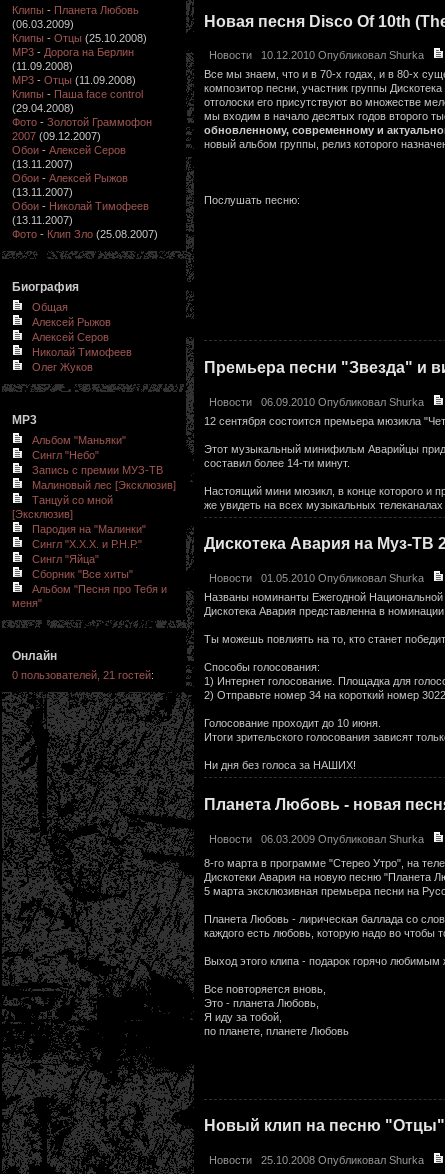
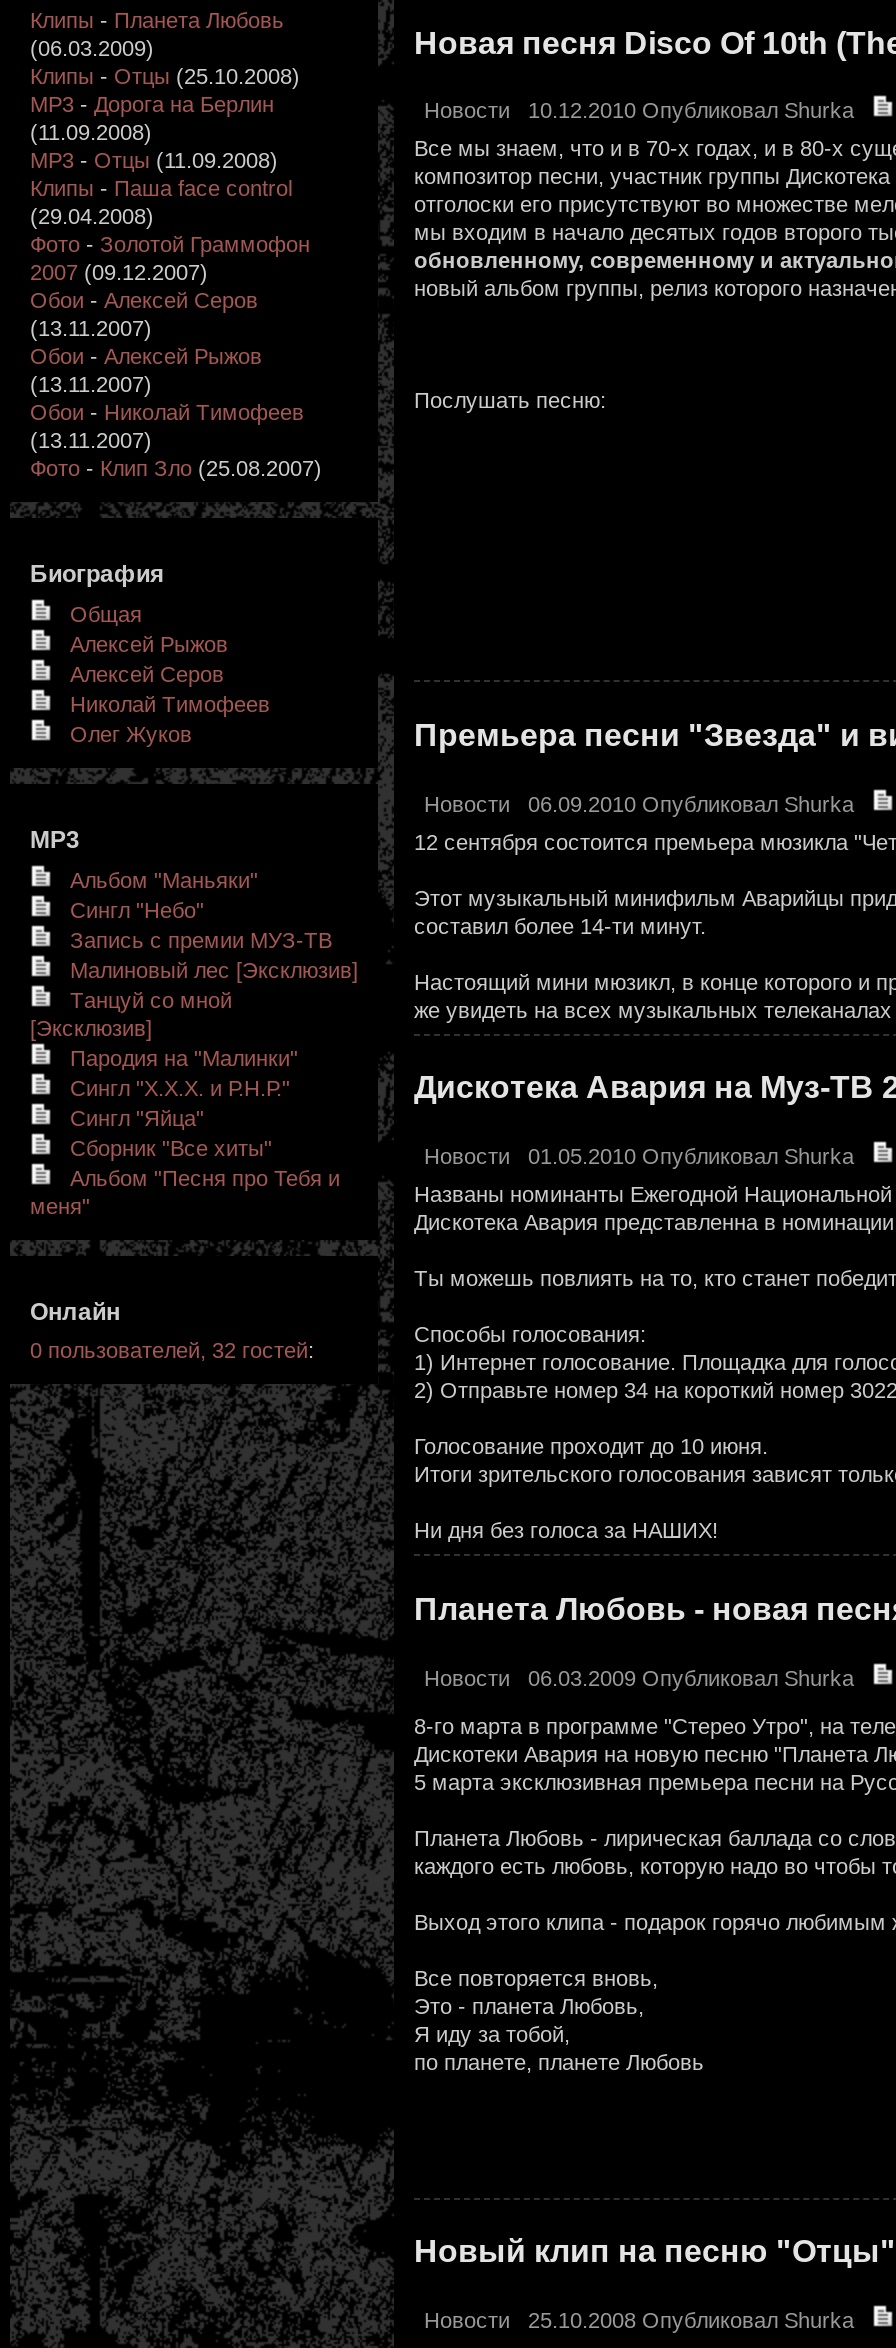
[12,669,154,681] 0 пользователей, 21 гостей: -> [30,1337,314,1361] 0 пользователей, 32 гостей:

